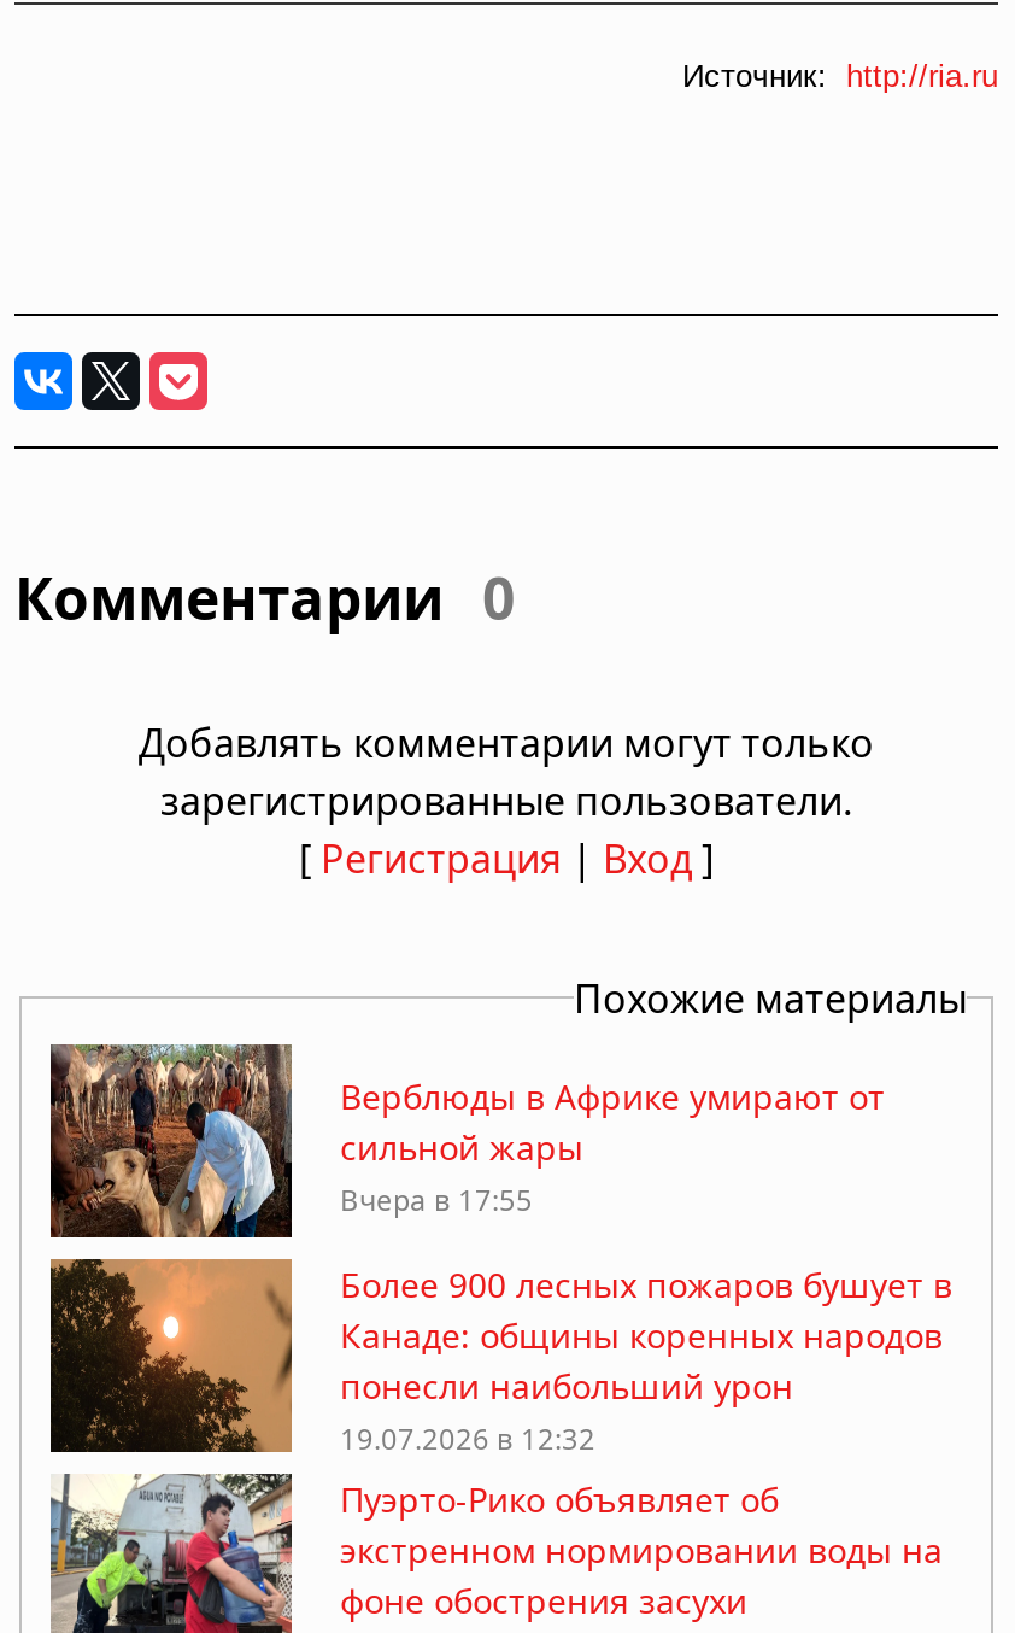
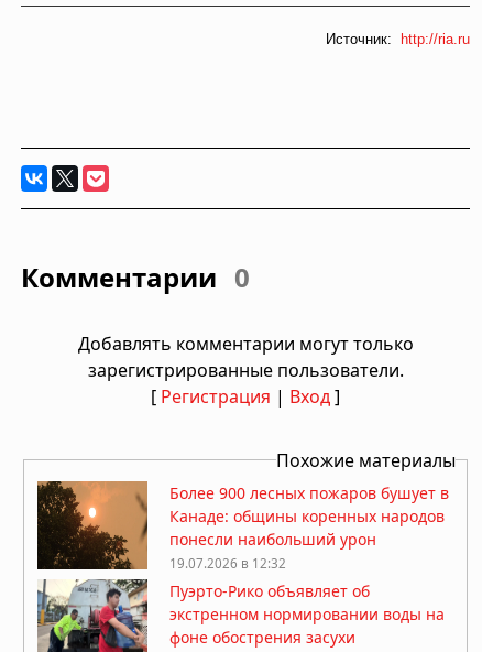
[51,1042,885,1240] [image] | Верблюды в Африке умирают от | сильной жары | Вчера в 17:55 -> none

